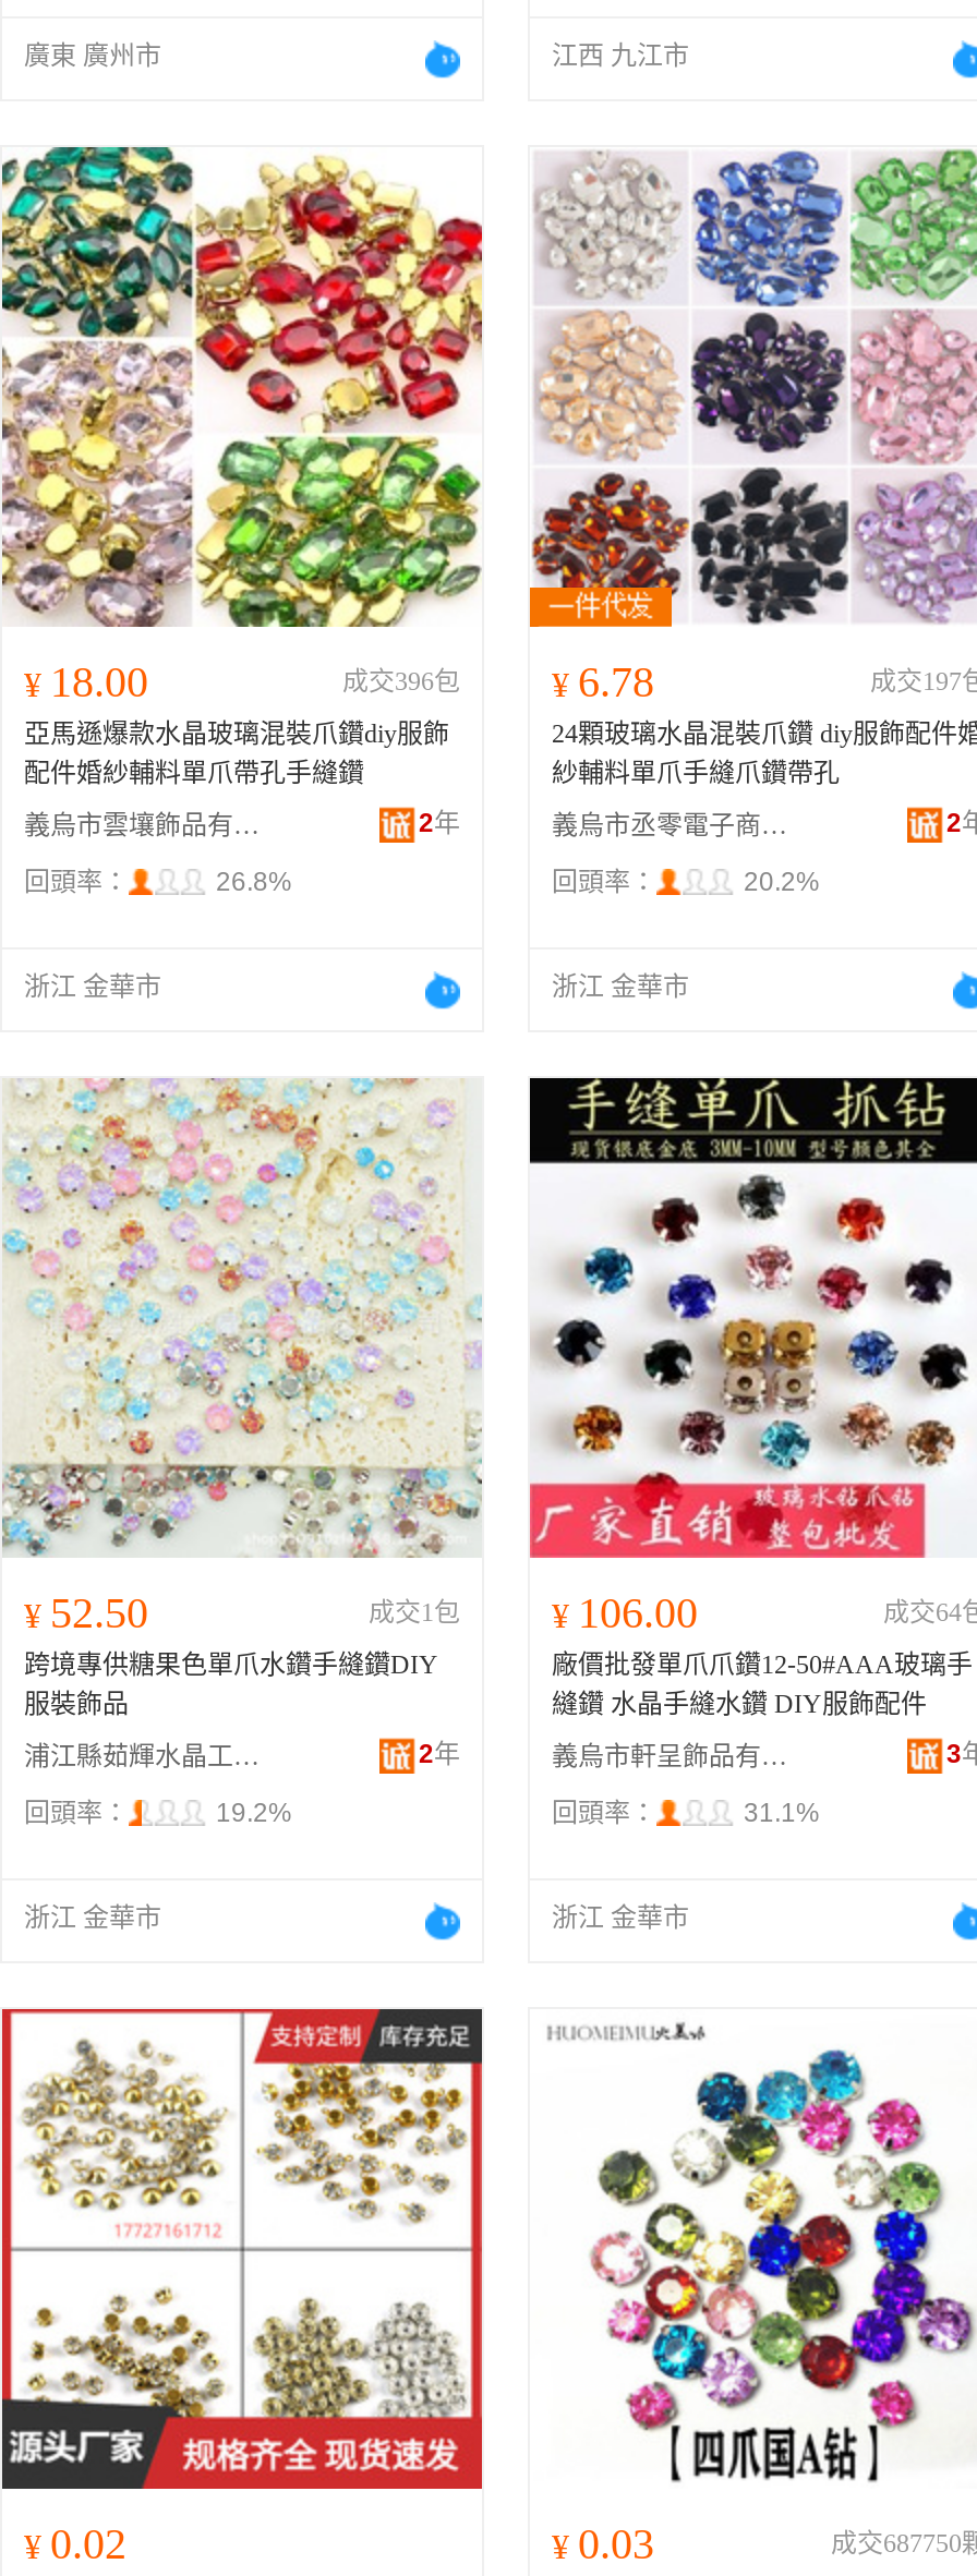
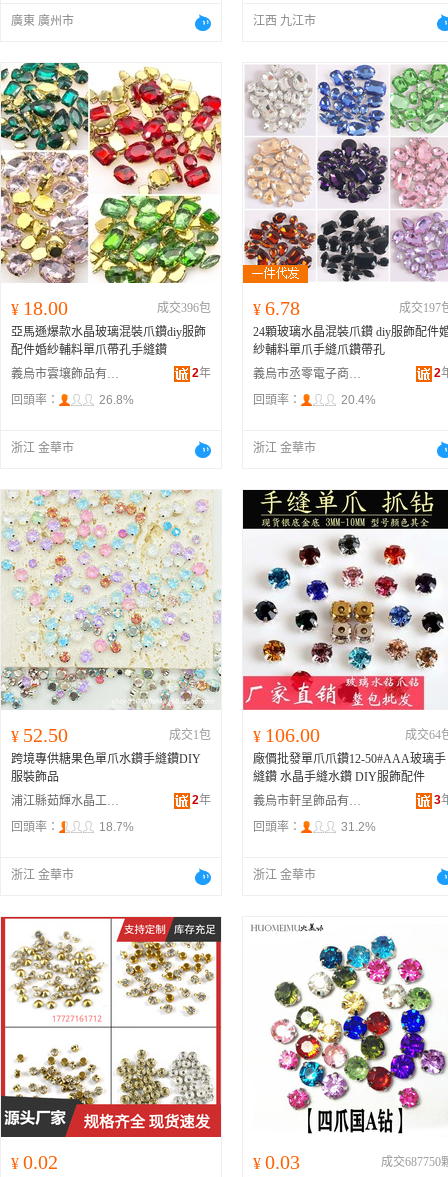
[744,867,820,897] 20.2% -> [341,393,376,407] 20.4%
[216,1798,292,1828] 19.2% -> [99,820,134,834] 18.7%
[744,1798,820,1828] 31.1% -> [341,820,376,834] 31.2%

